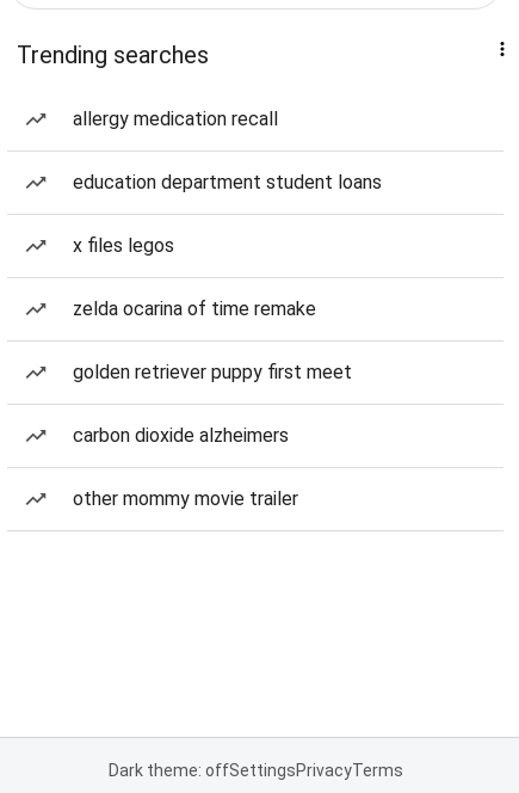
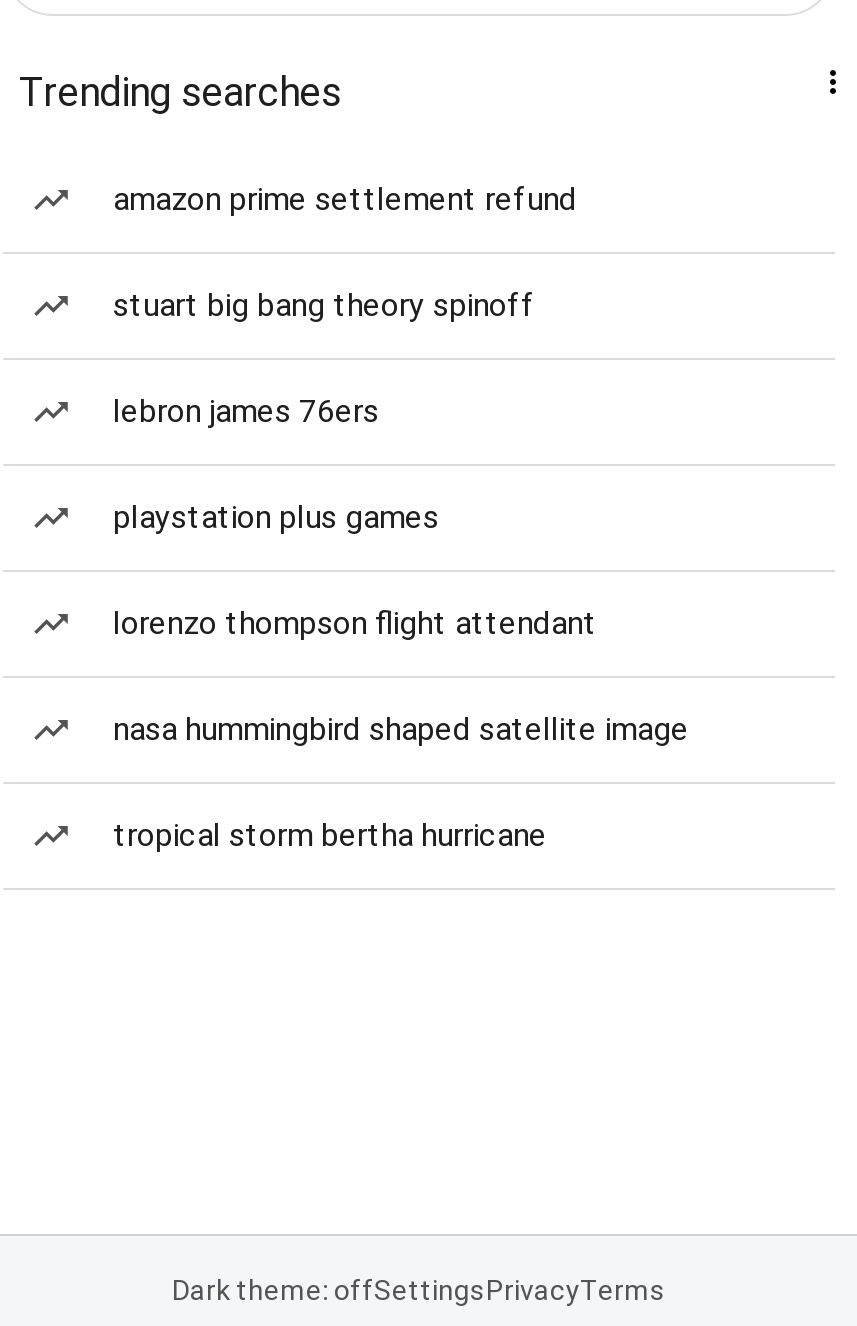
[73,107,278,130] allergy medication recall -> [113,180,577,218] amazon prime settlement refund
[73,171,382,193] education department student loans -> [113,286,535,324] stuart big bang theory spinoff
[73,234,174,257] x files legos -> [113,392,379,430] lebron james 76ers
[73,297,316,320] zelda ocarina of time remake -> [113,498,439,536] playstation plus games
[73,361,352,383] golden retriever puppy first meet -> [113,604,597,642] lorenzo thompson flight attendant
[73,424,289,447] carbon dioxide alzheimers -> [113,710,689,748] nasa hummingbird shaped satellite image
[73,487,298,510] other mommy movie trailer -> [113,816,547,854] tropical storm bertha hurricane

